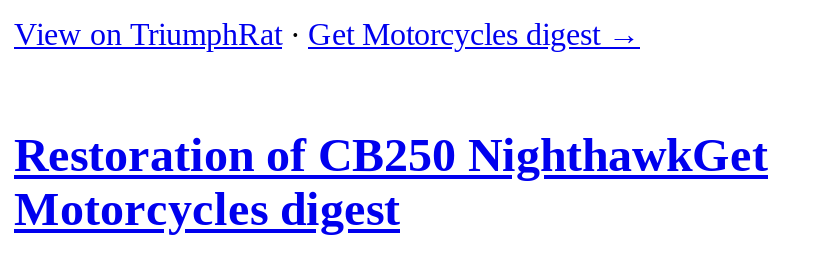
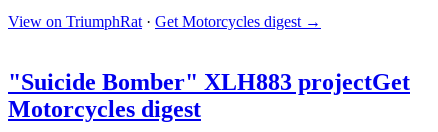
[14,129,768,181] Restoration of CB250 NighthawkGet -> [8,69,410,95] "Suicide Bomber" XLH883 projectGet

